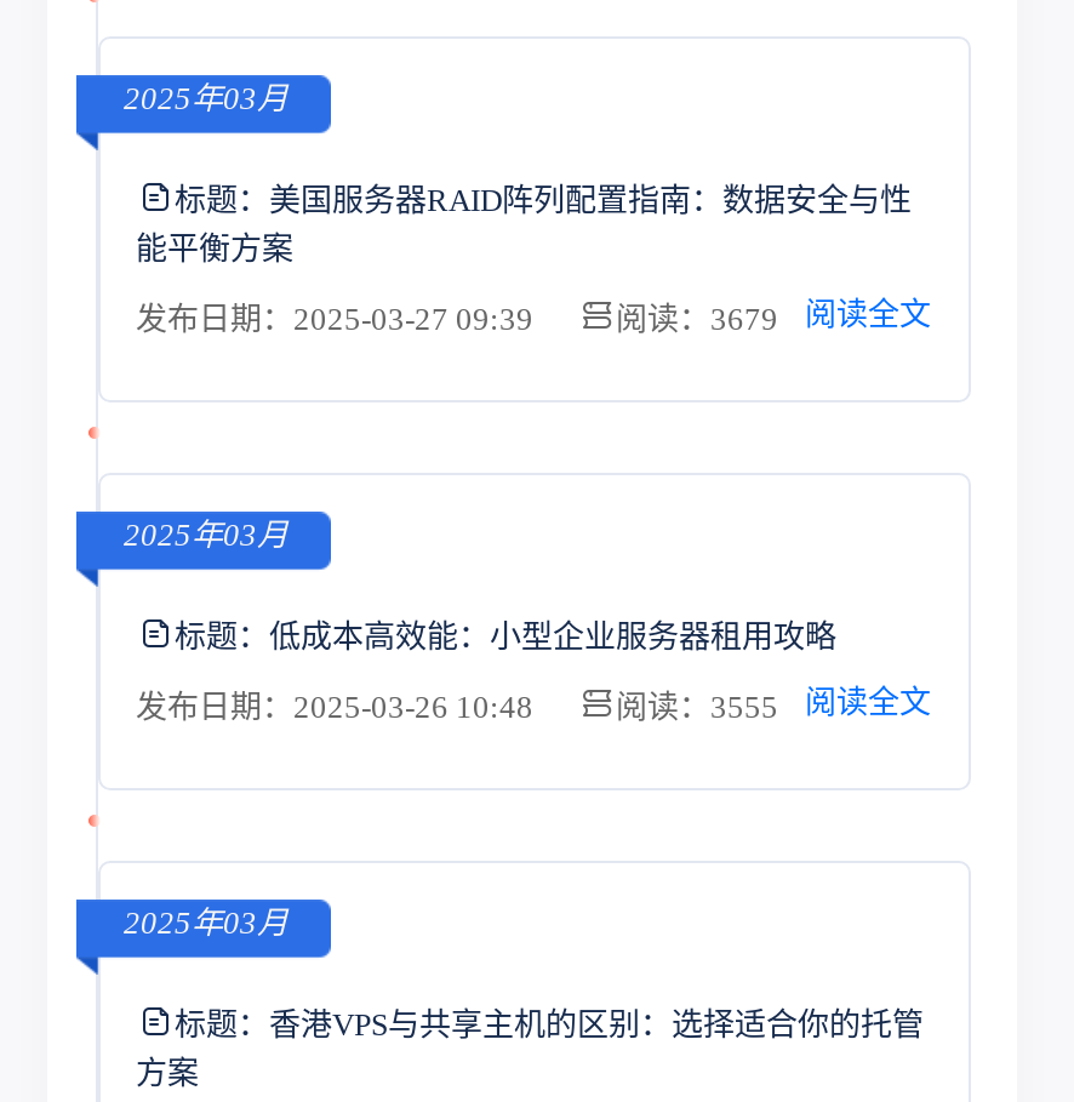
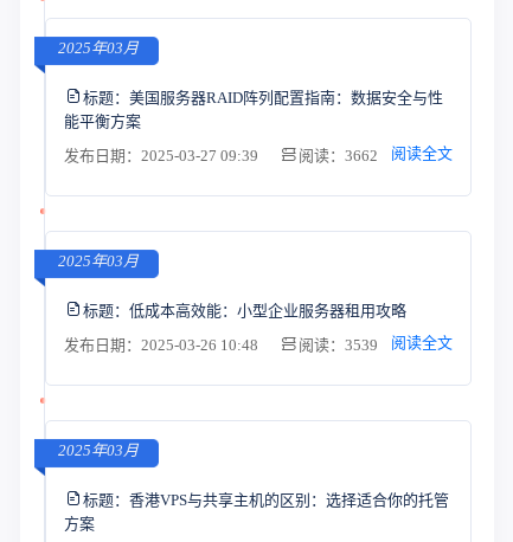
[616,296,931,337] 阅读：3679 阅读全文 -> [298,144,452,164] 阅读：3662 阅读全文
[616,684,931,725] 阅读：3555 阅读全文 -> [298,334,452,354] 阅读：3539 阅读全文

